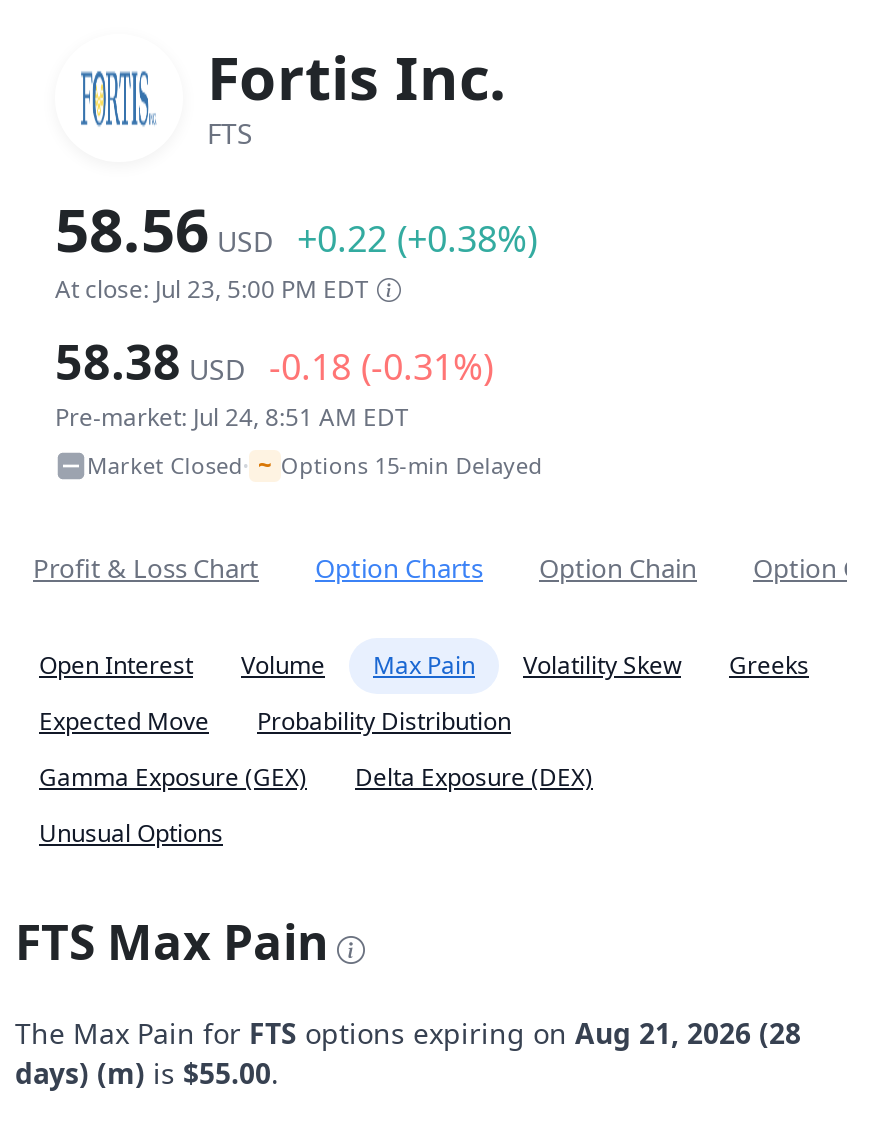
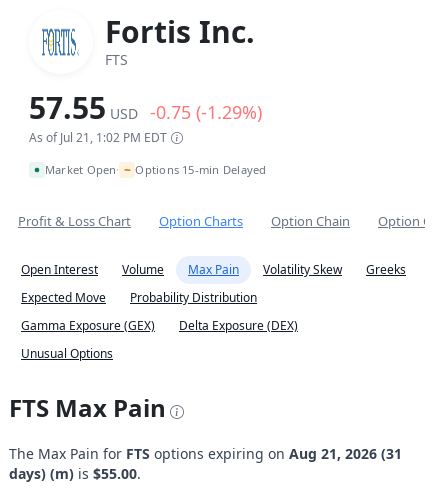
[55,188,543,480] 58.56 USD +0.22 (+0.38%) | At close: Jul 23, 5:00 PM EDT | 58.38 USD -0.18 (-0.31%) | Pre-market: Jul 24, 8:51 AM EDT | Market Closed • ~ Options 15-min Delayed -> [29,87,266,177] 57.55 USD -0.75 (-1.29%) | As of Jul 21, 1:02 PM EDT | Market Open • ~ Options 15-min Delayed
[15,1014,801,1052] The Max Pain for FTS options expiring on Aug 21, 2026 (28 -> [9,444,402,463] The Max Pain for FTS options expiring on Aug 21, 2026 (31

